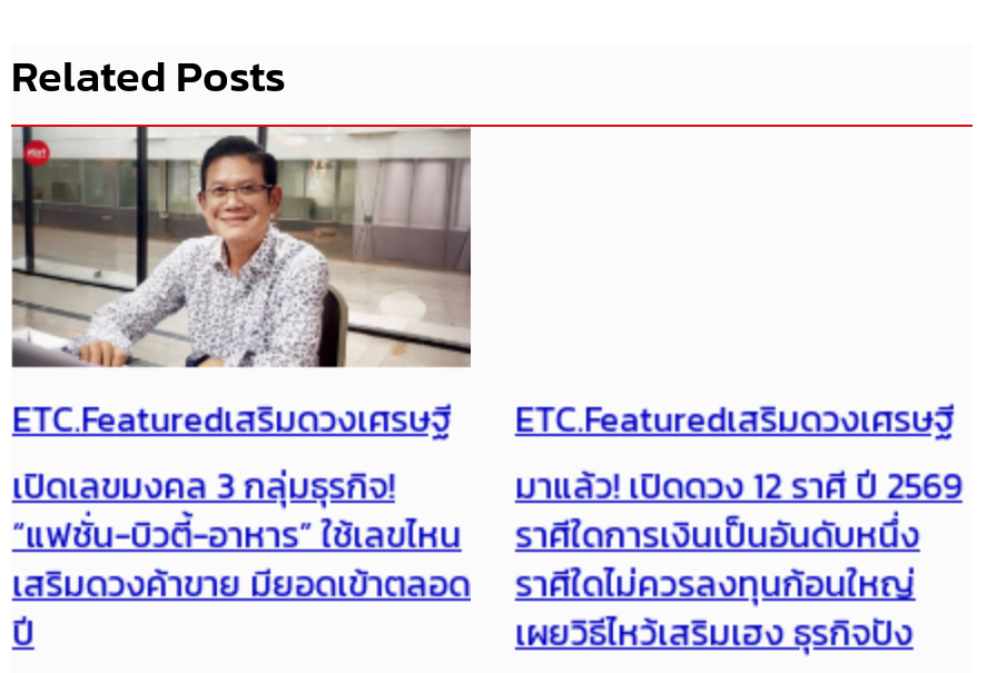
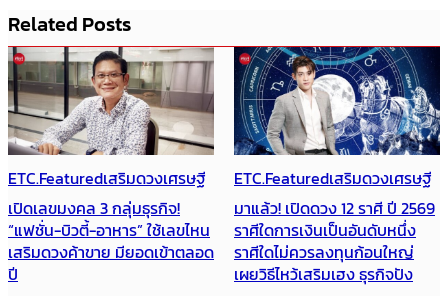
none -> [233,46,441,156] [image]

